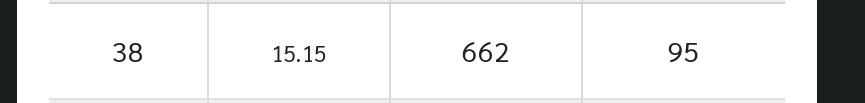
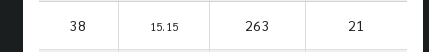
[462,32,510,68] 662 -> [245,16,270,34] 263
[668,32,700,68] 95 -> [348,16,365,34] 21

